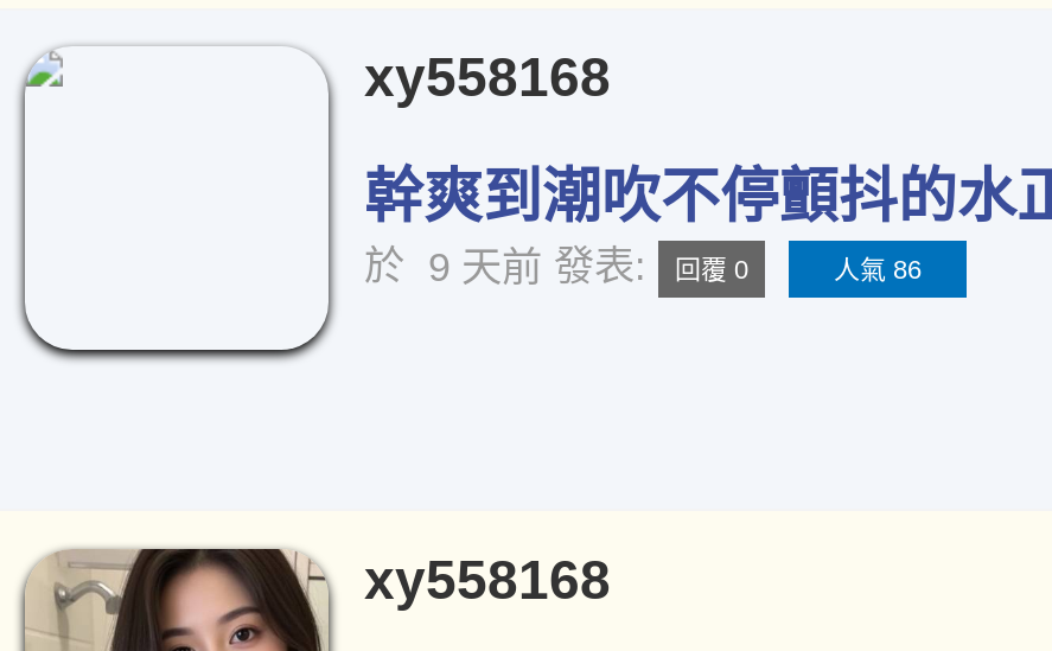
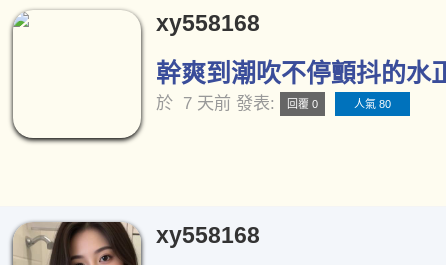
[364,242,748,289] 於9 天前發表: 回覆 0 -> [156,92,318,112] 於7 天前發表: 回覆 0
[834,255,922,283] 人氣 86 -> [354,98,391,110] 人氣 80

